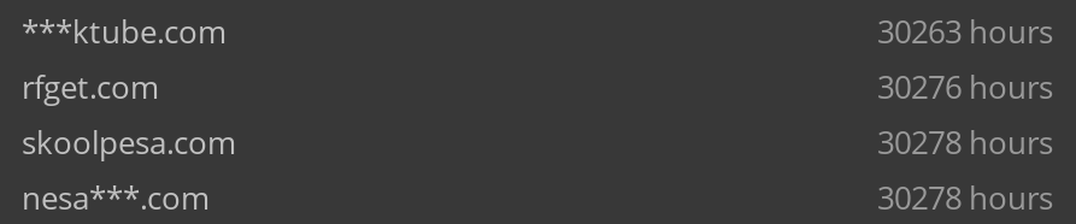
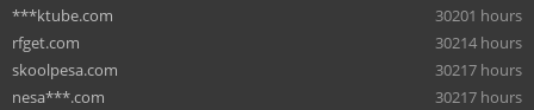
[877,9,1053,52] 30263 hours -> [435,4,522,26] 30201 hours
[877,64,1053,107] 30276 hours -> [435,31,522,53] 30214 hours
[877,119,1053,163] 30278 hours -> [435,59,522,80] 30217 hours
[877,175,1053,218] 30278 hours -> [435,86,522,107] 30217 hours

